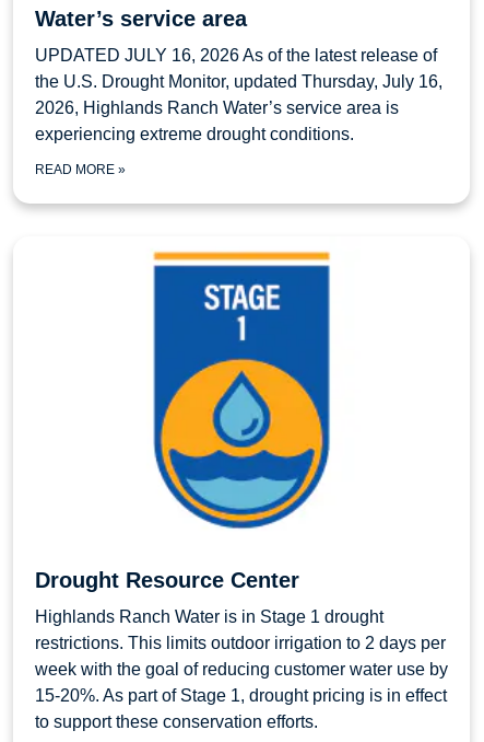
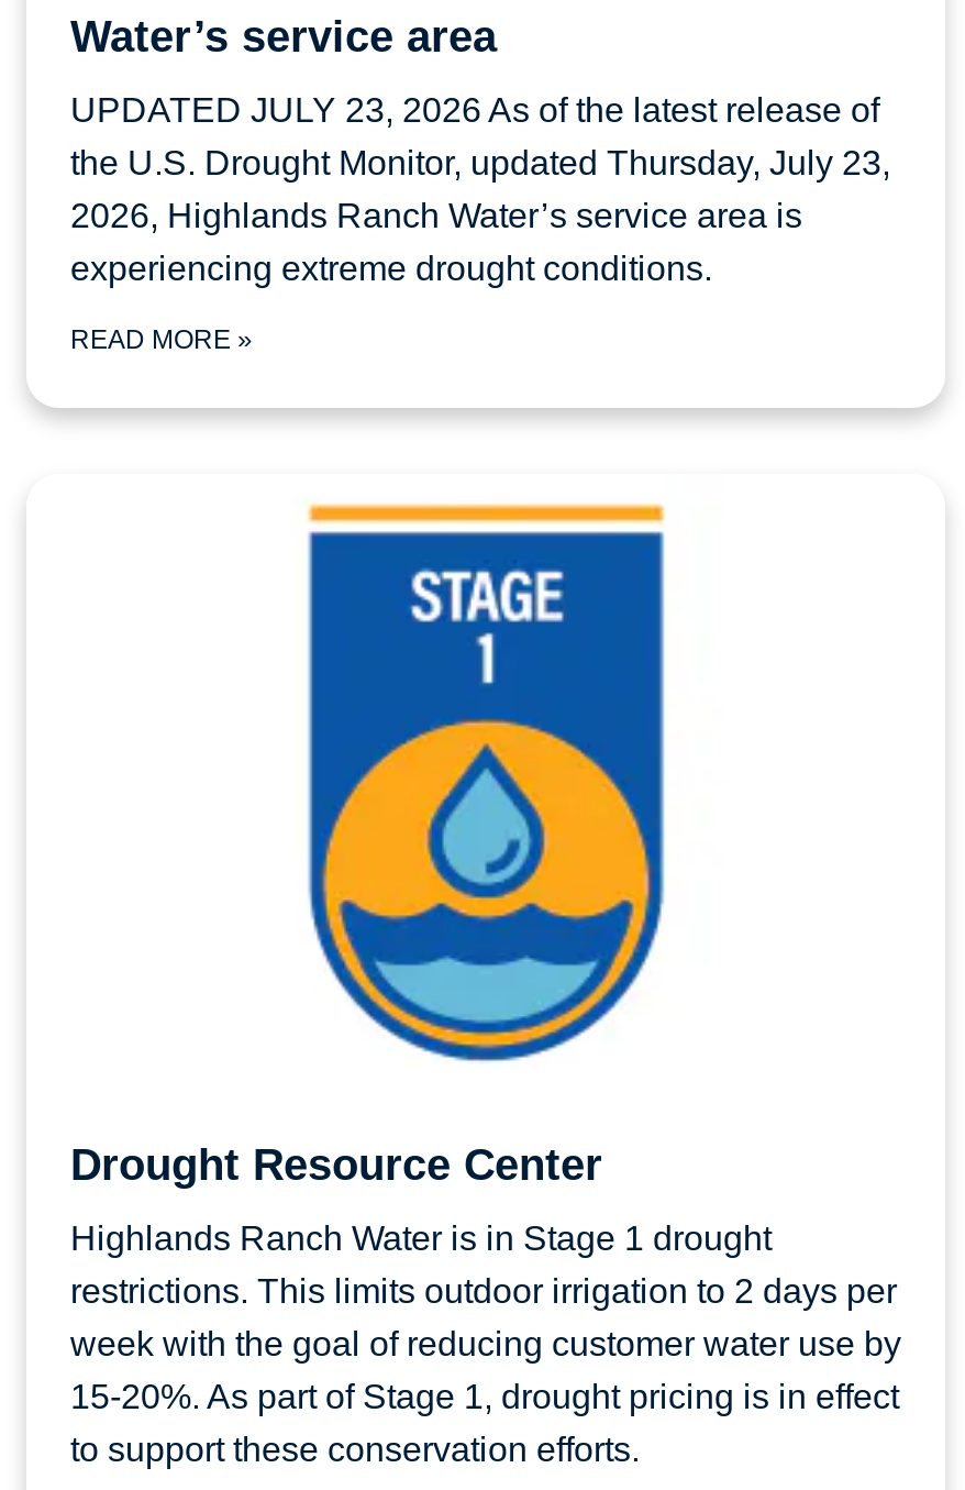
[35,46,437,65] UPDATED JULY 16, 2026 As of the latest release of -> [70,92,879,129] UPDATED JULY 23, 2026 As of the latest release of
[35,73,442,91] the U.S. Drought Monitor, updated Thursday, July 16, -> [70,145,890,182] the U.S. Drought Monitor, updated Thursday, July 23,

